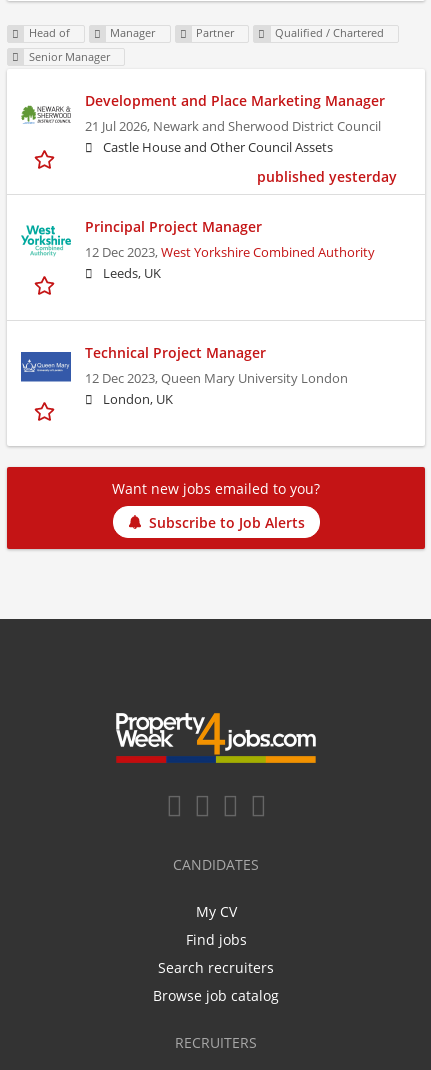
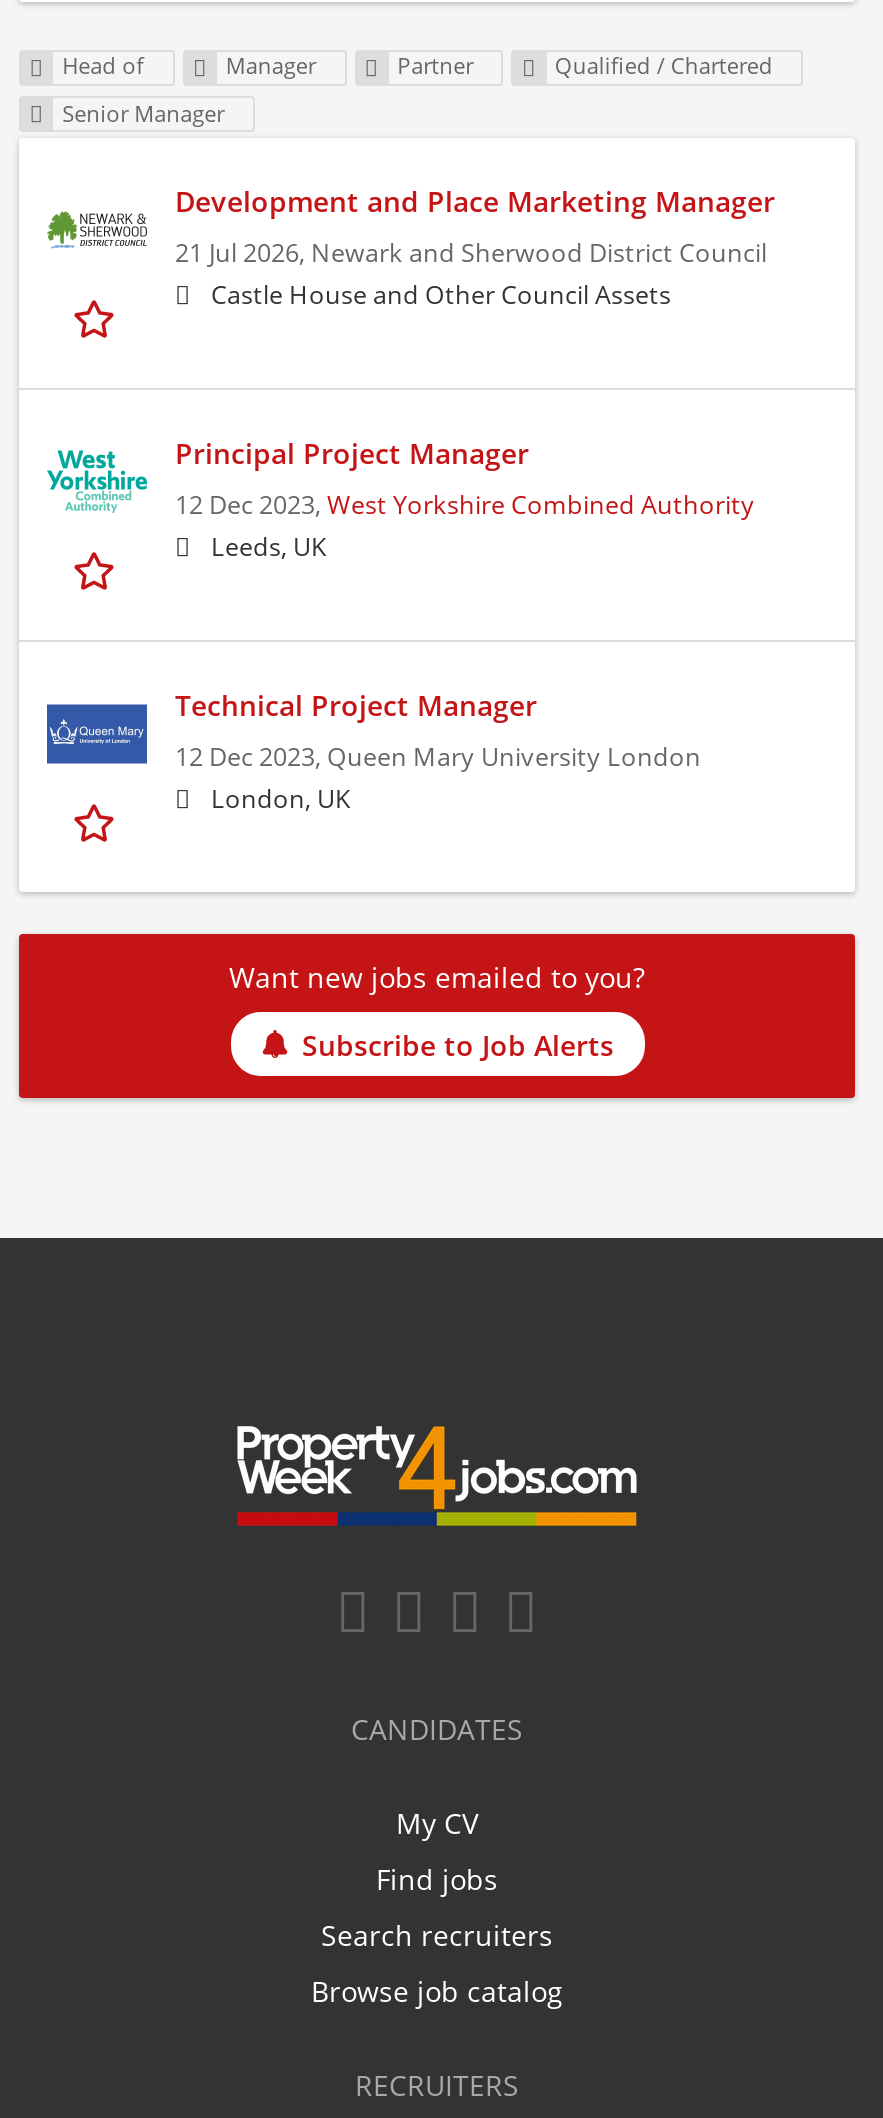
[257,167,397,186] published yesterday -> none

